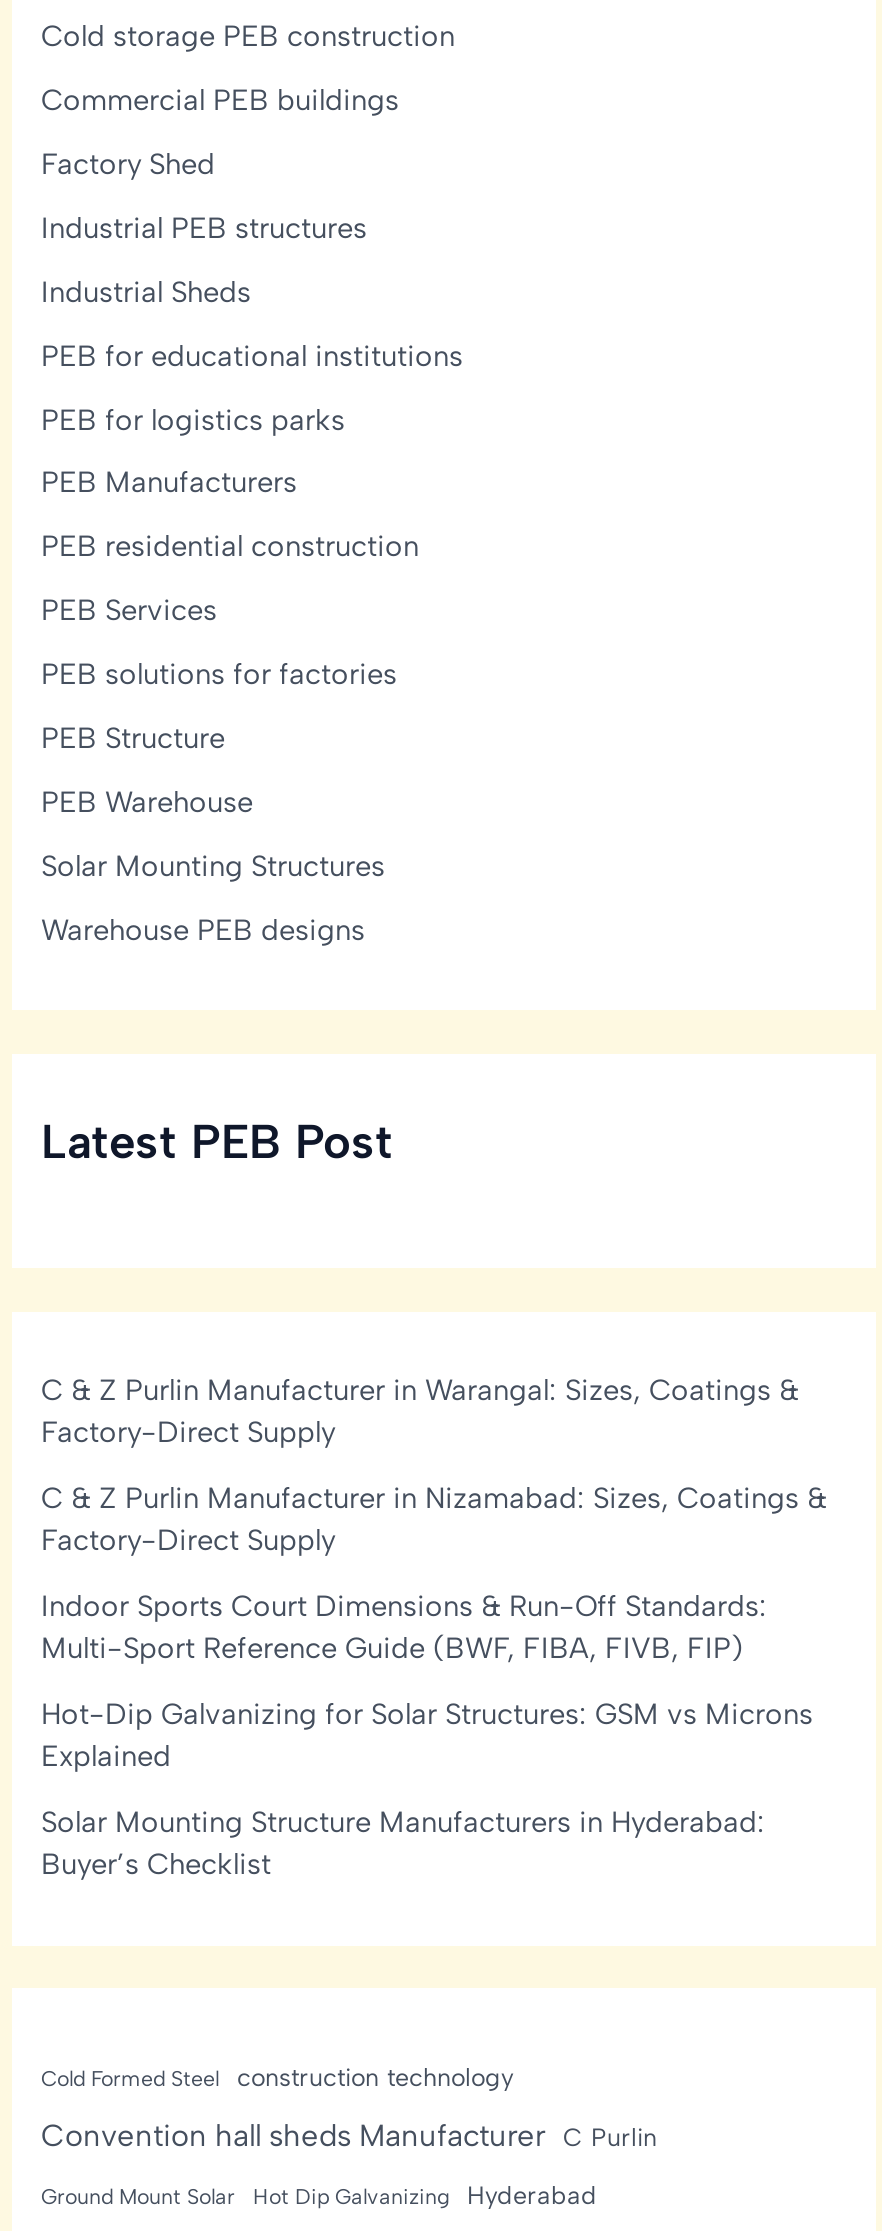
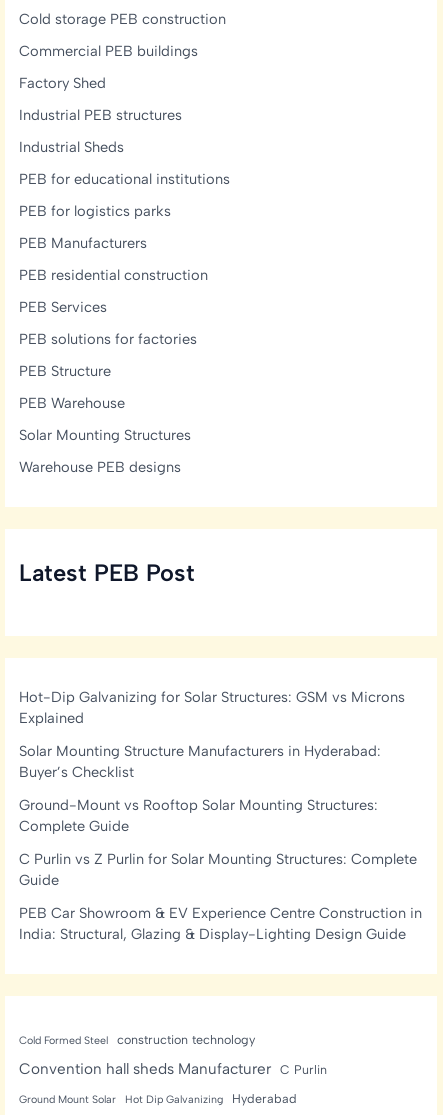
[41,1373,827,1667] C & Z Purlin Manufacturer in Warangal: Sizes, Coatings & | Factory-Direct Supply | C & Z Purlin Manufacturer in Nizamabad: Sizes, Coatings & | Factory-Direct Supply | Indoor Sports Court Dimensions & Run-Off Standards: | Multi-Sport Reference Guide (BWF, FIBA, FIVB, FIP) -> none
moved [41,1697,813,1883] -> [19,688,405,781]: Hot-Dip Galvanizing for Solar Structures: GSM vs Microns | Explained | Solar Mounting Structure Manufacturers in Hyderabad: | Buyer’s Checklist
none -> [19,796,422,943] Ground-Mount vs Rooftop Solar Mounting Structures: | Complete Guide | C Purlin vs Z Purlin for Solar Mounting Structures: Complete | Guide | PEB Car Showroom & EV Experience Centre Construction in | India: Structural, Glazing & Display-Lighting Design Guide

